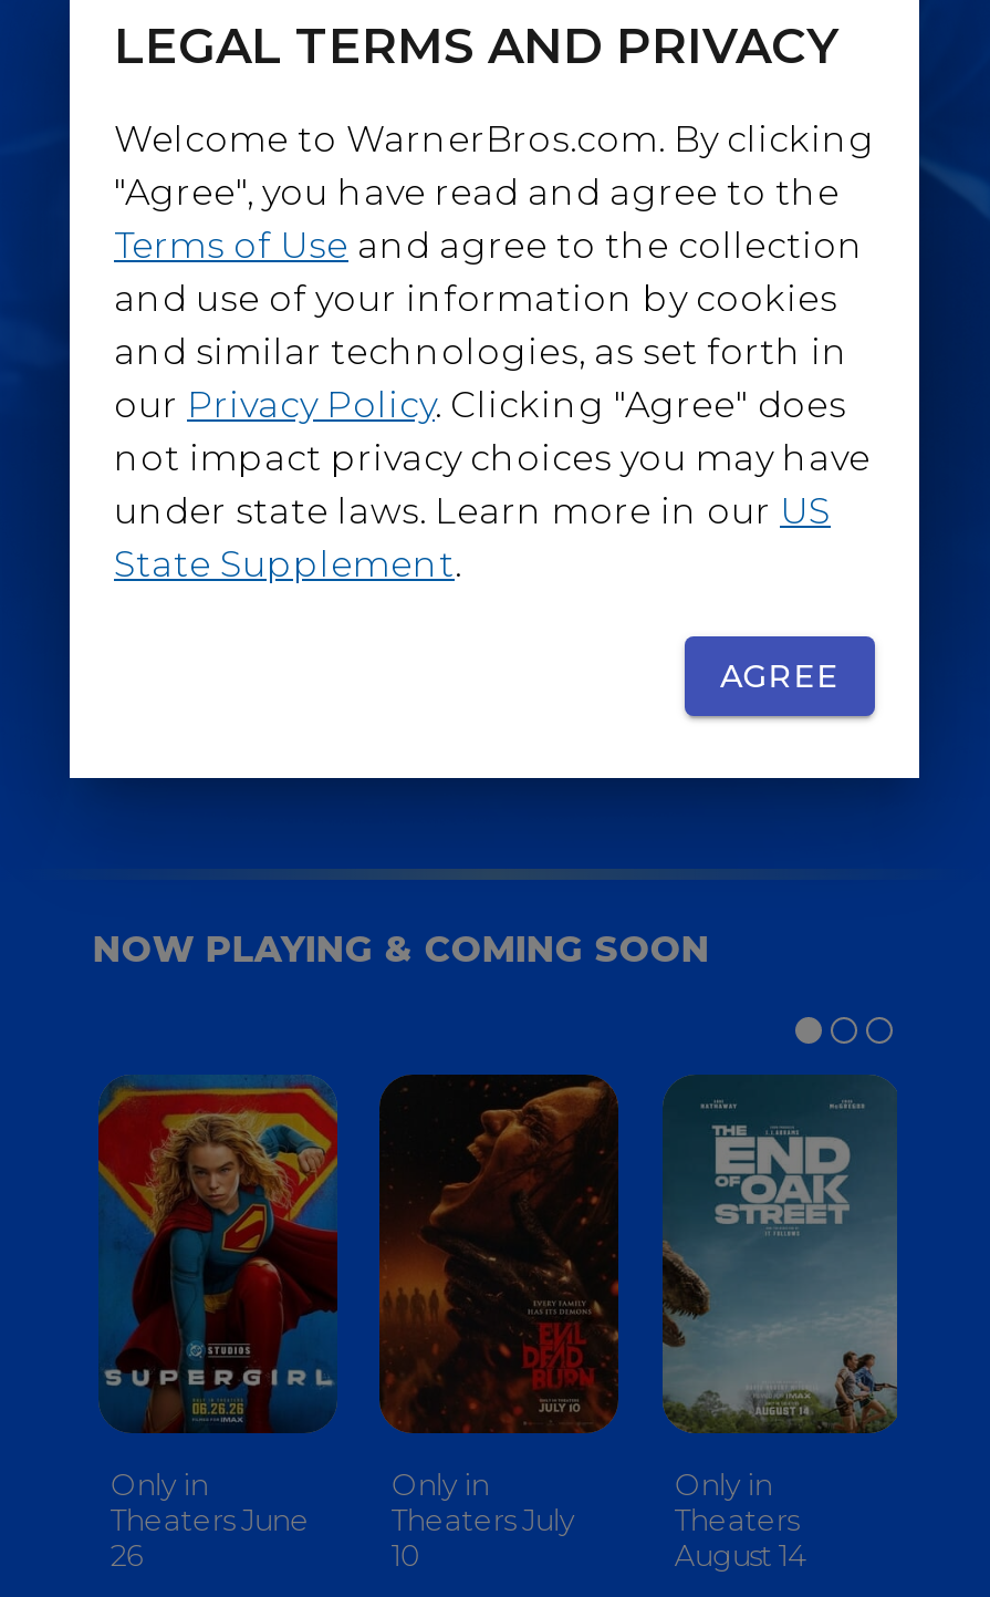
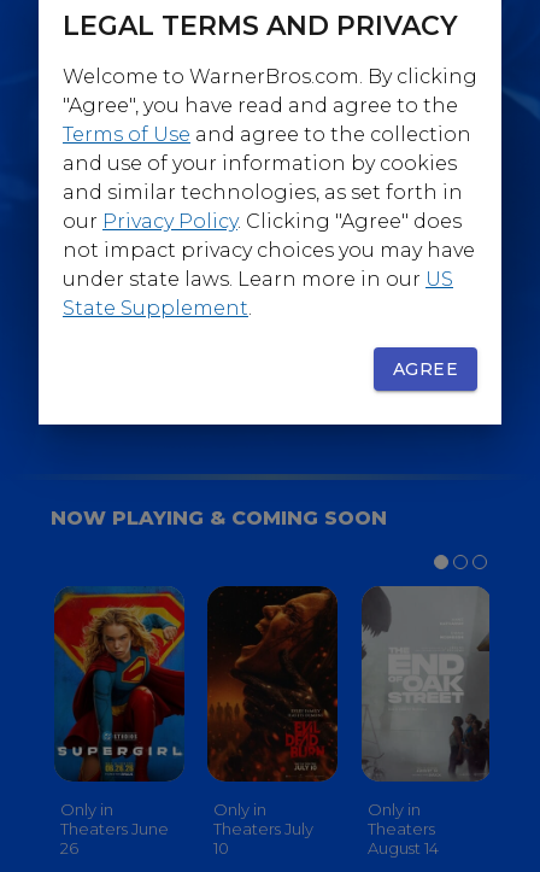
[663,1075,899,1433] [image] -> [362,586,491,782] [image]

